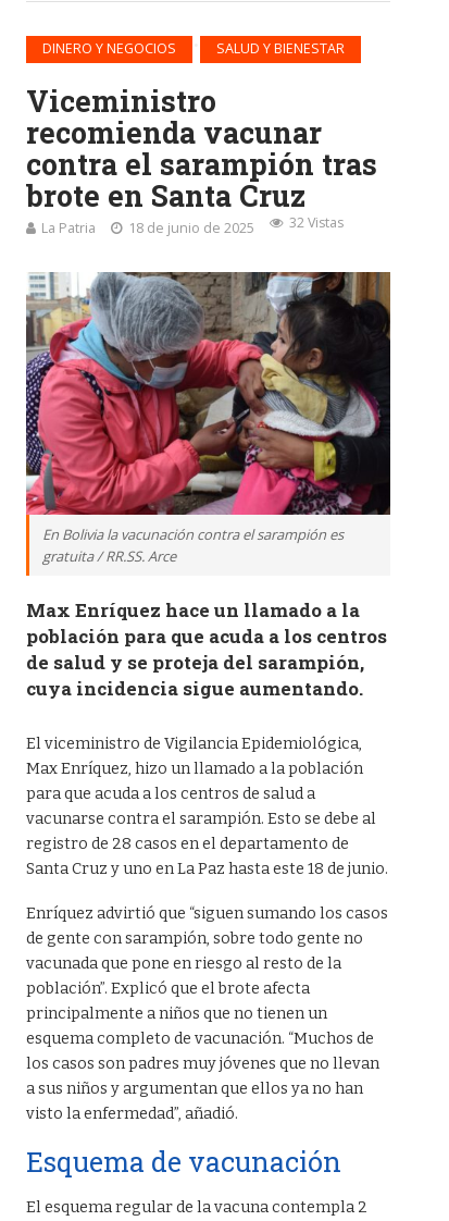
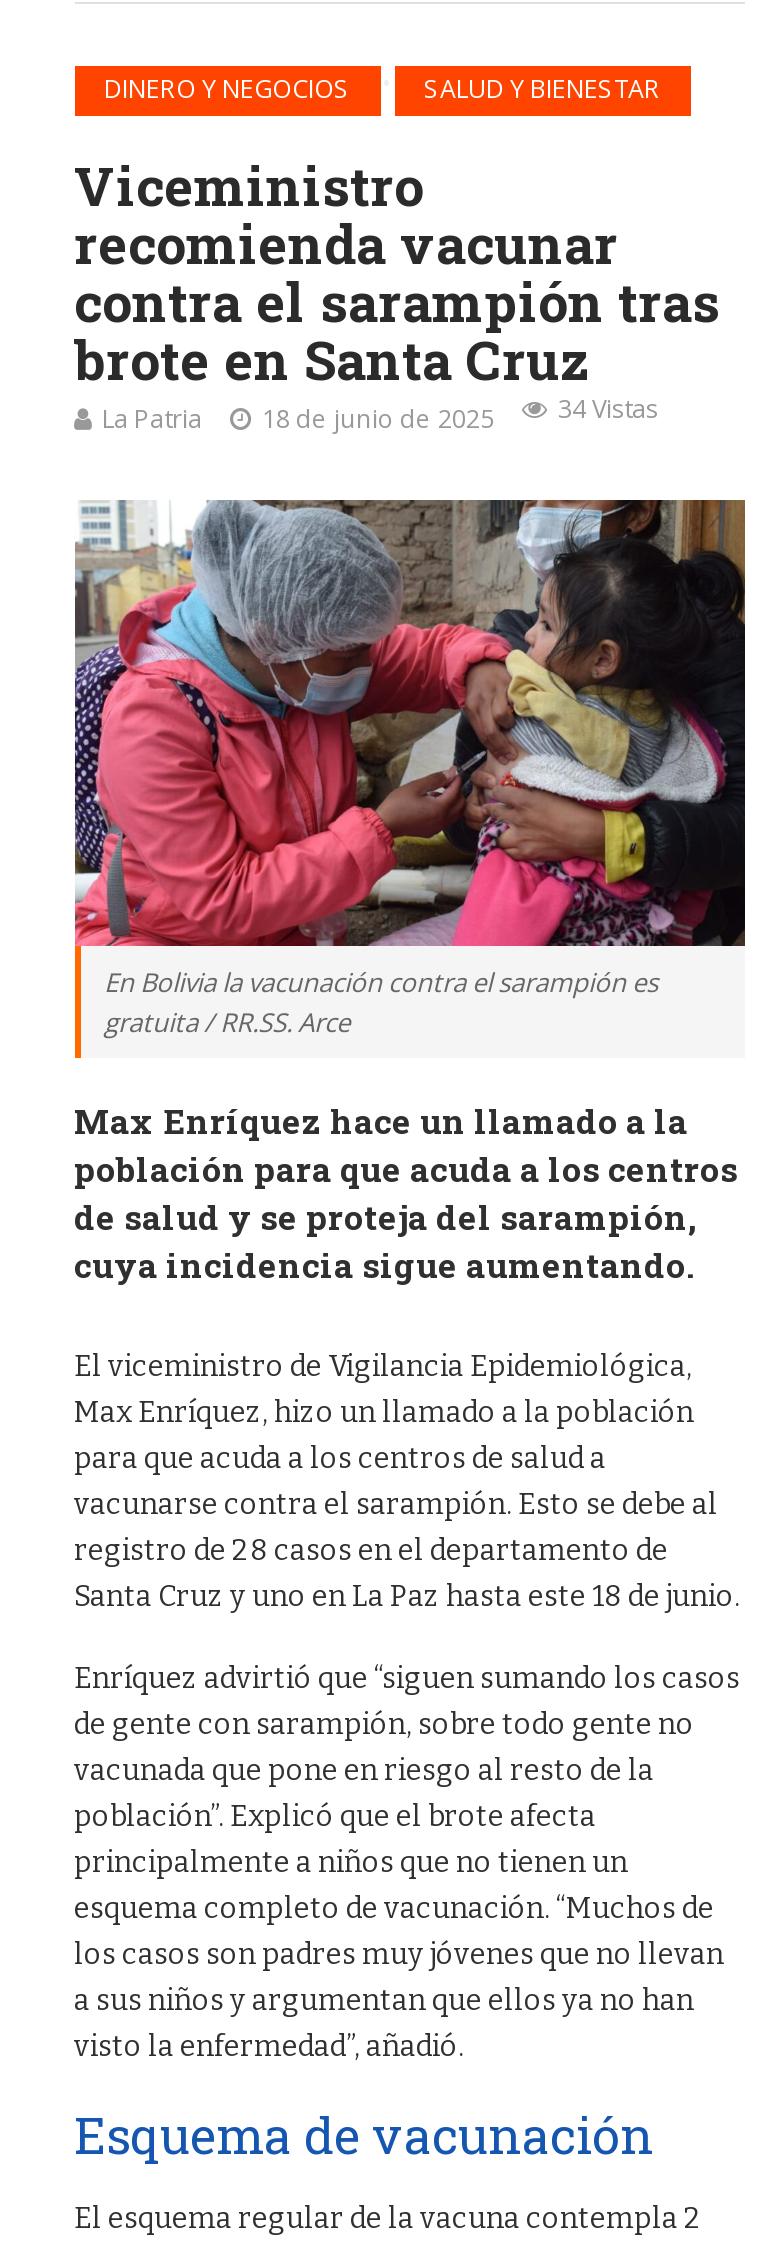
[41,213,343,237] La Patria 18 de junio de 2025 32 Vistas -> [102,392,658,436] La Patria 18 de junio de 2025 34 Vistas

